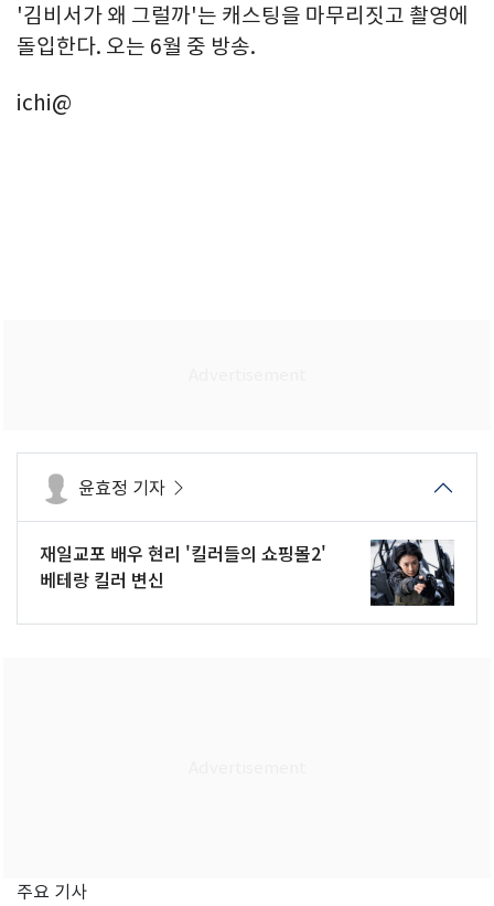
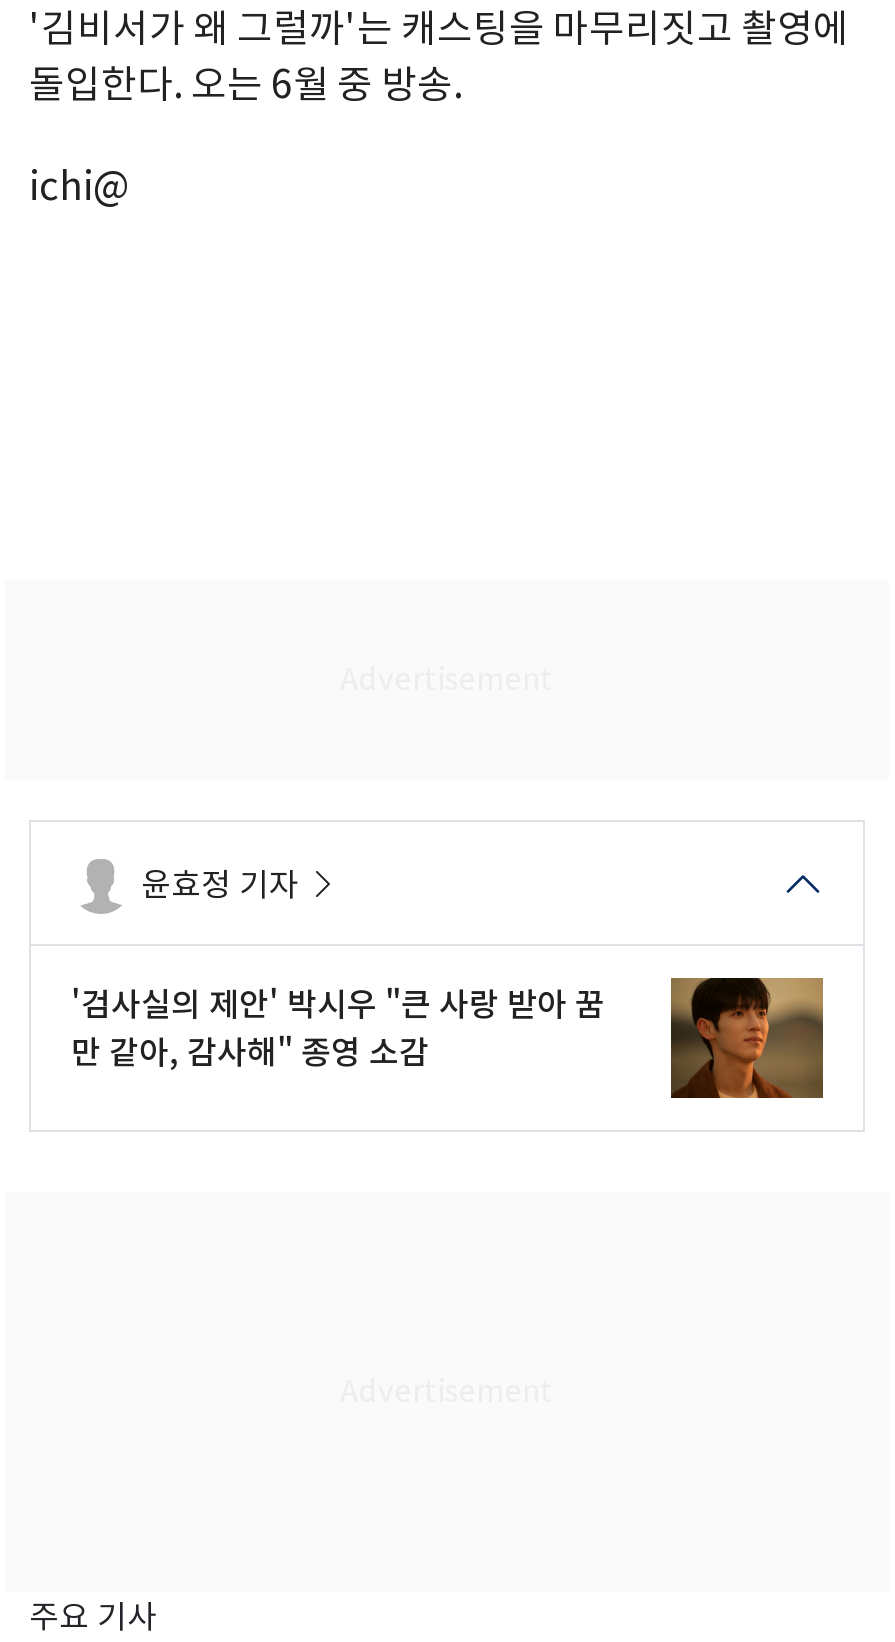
[40,539,455,607] [image] | 재일교포 배우 현리 '킬러들의 쇼핑몰2' | 베테랑 킬러 변신 -> [71,976,825,1100] [image] | '검사실의 제안' 박시우 "큰 사랑 받아 꿈 | 만 같아, 감사해" 종영 소감

